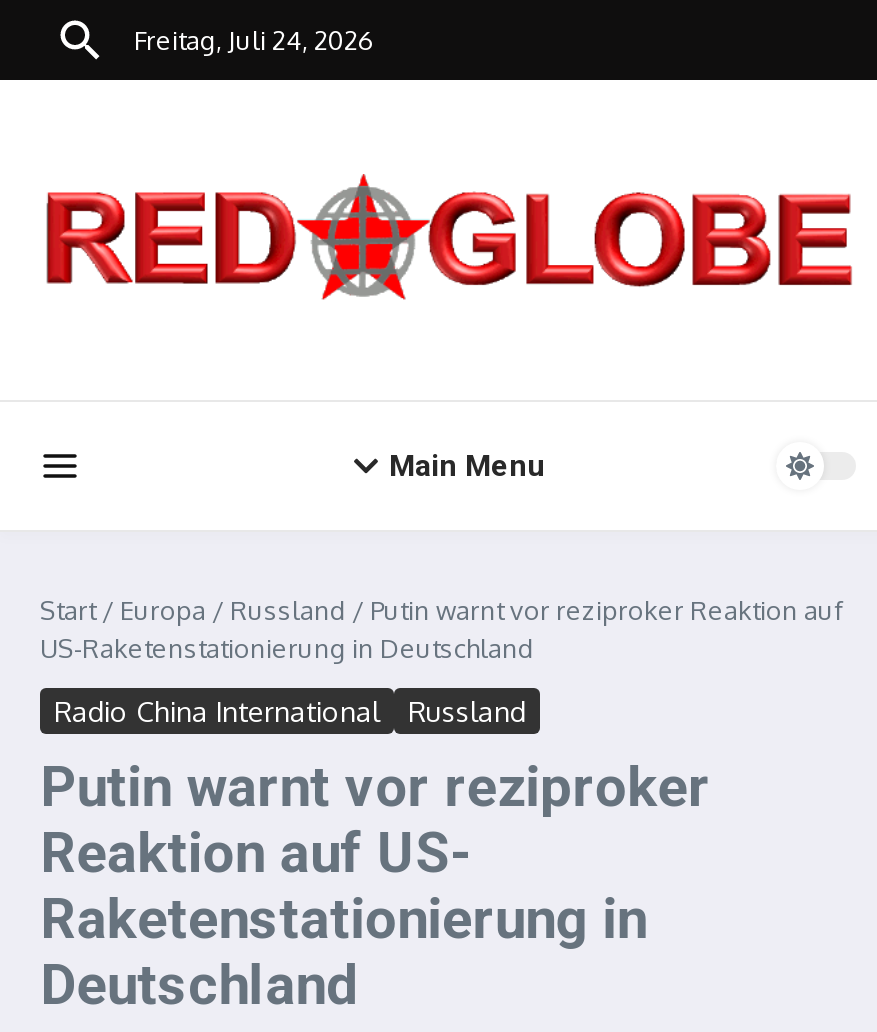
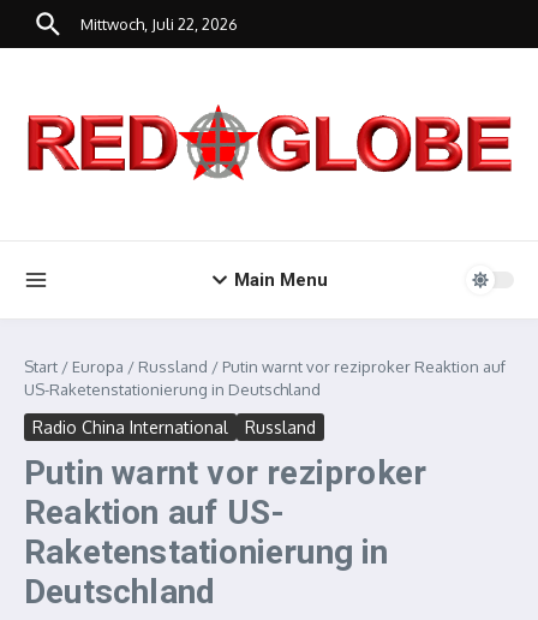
[134,23,374,55] Freitag, Juli 24, 2026 -> [80,14,238,33] Mittwoch, Juli 22, 2026

